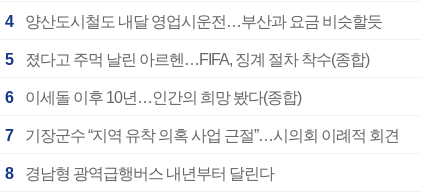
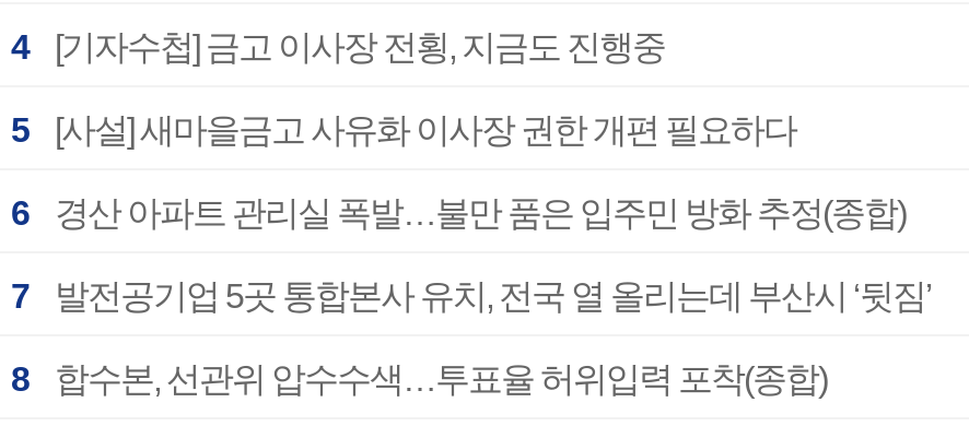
[25,13,382,30] 양산도시철도 내달 영업시운전…부산과 요금 비슷할듯 -> [55,28,665,66] [기자수첩] 금고 이사장 전횡, 지금도 진행중
[25,51,369,68] 졌다고 주먹 날린 아르헨…FIFA, 징계 절차 착수(종합) -> [55,111,796,149] [사설] 새마을금고 사유화 이사장 권한 개편 필요하다
[25,89,301,106] 이세돌 이후 10년…인간의 희망 봤다(종합) -> [55,194,906,232] 경산 아파트 관리실 폭발…불만 품은 입주민 방화 추정(종합)
[25,127,399,144] 기장군수 “지역 유착 의혹 사업 근절”…시의회 이례적 회견 -> [55,277,932,315] 발전공기업 5곳 통합본사 유치, 전국 열 올리는데 부산시 ‘뒷짐’
[25,165,274,182] 경남형 광역급행버스 내년부터 달린다 -> [55,360,827,398] 합수본, 선관위 압수수색…투표율 허위입력 포착(종합)

